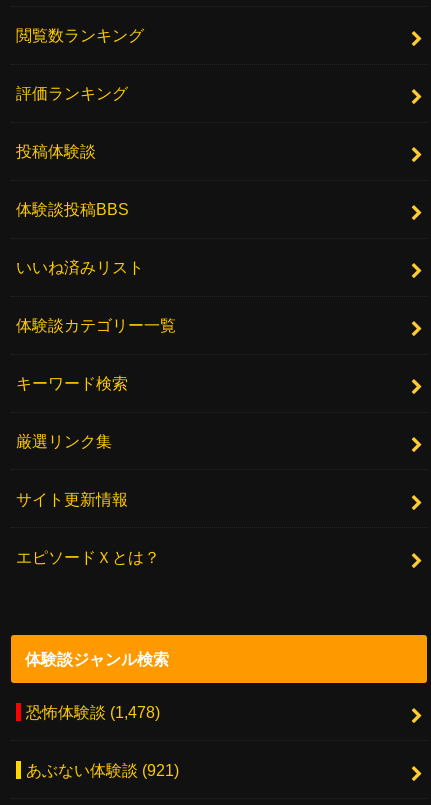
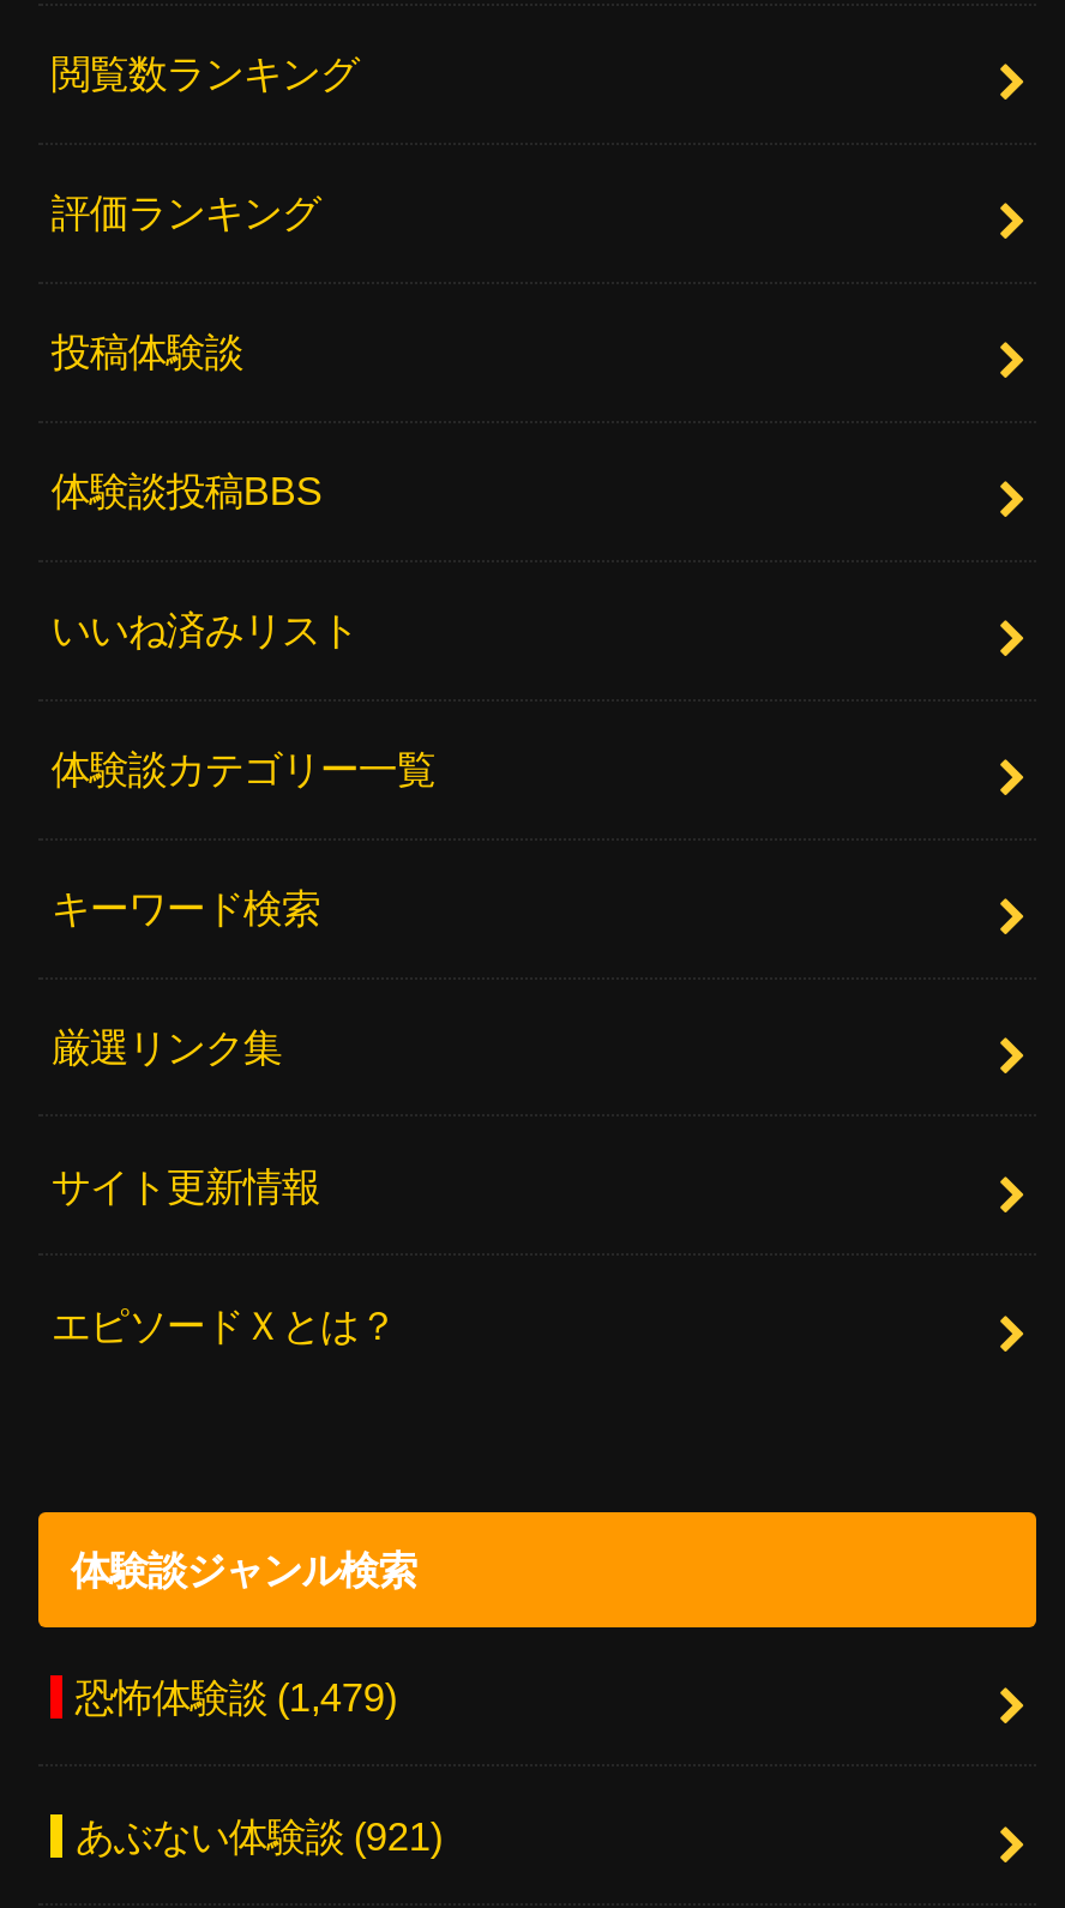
[26,703,160,721] 恐怖体験談(1,478) -> [75,1675,397,1719] 恐怖体験談(1,479)

